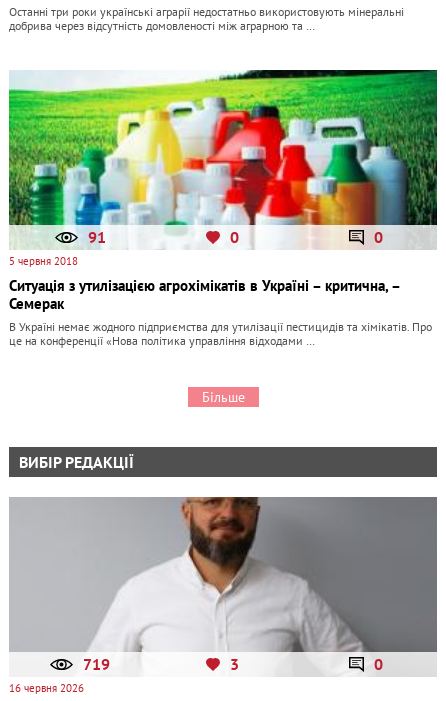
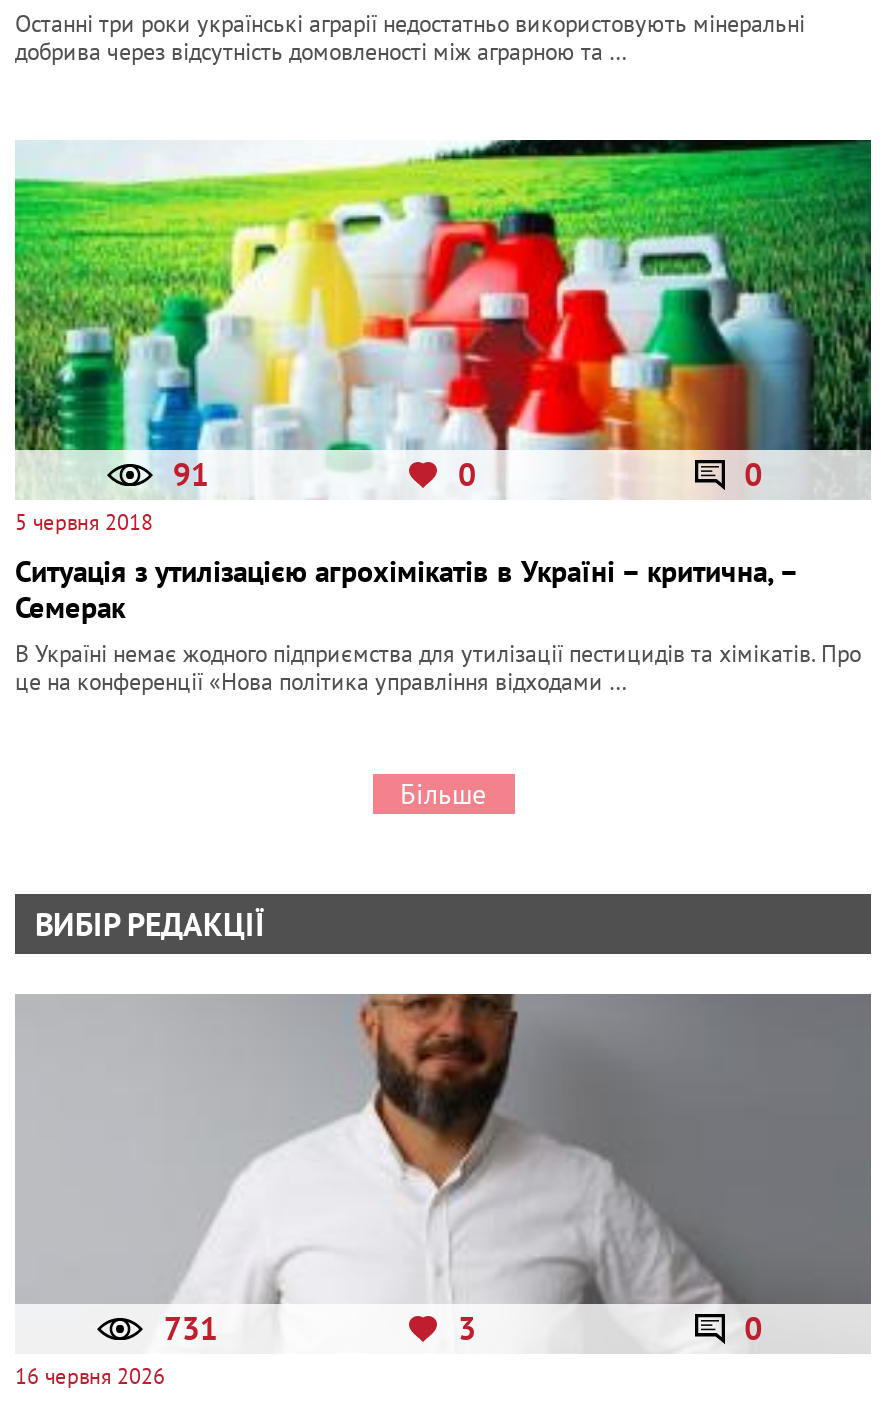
[83,654,110,674] 719 -> [164,1308,218,1348] 731

